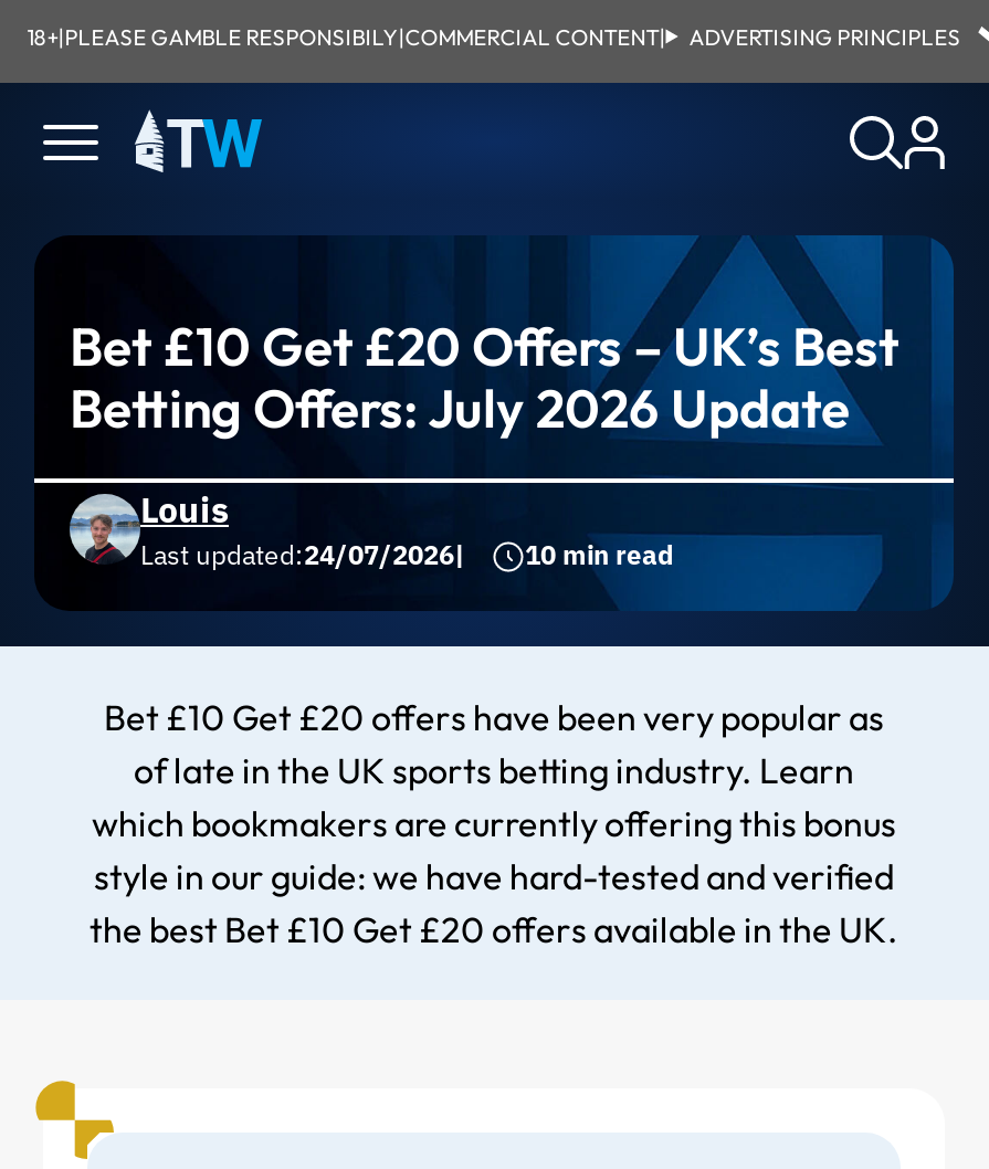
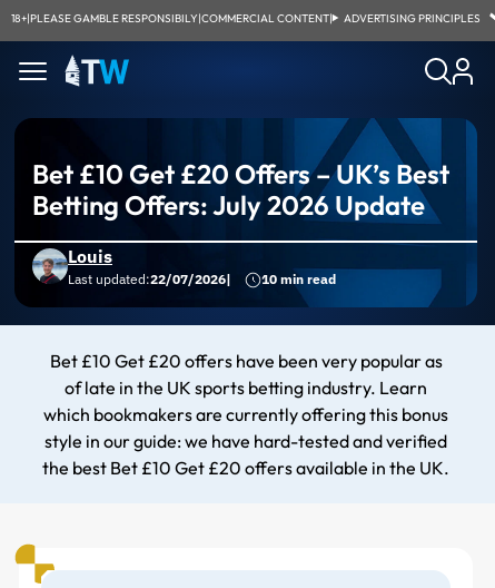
[140,538,454,571] Last updated:24/07/2026 -> [68,271,226,287] Last updated:22/07/2026

